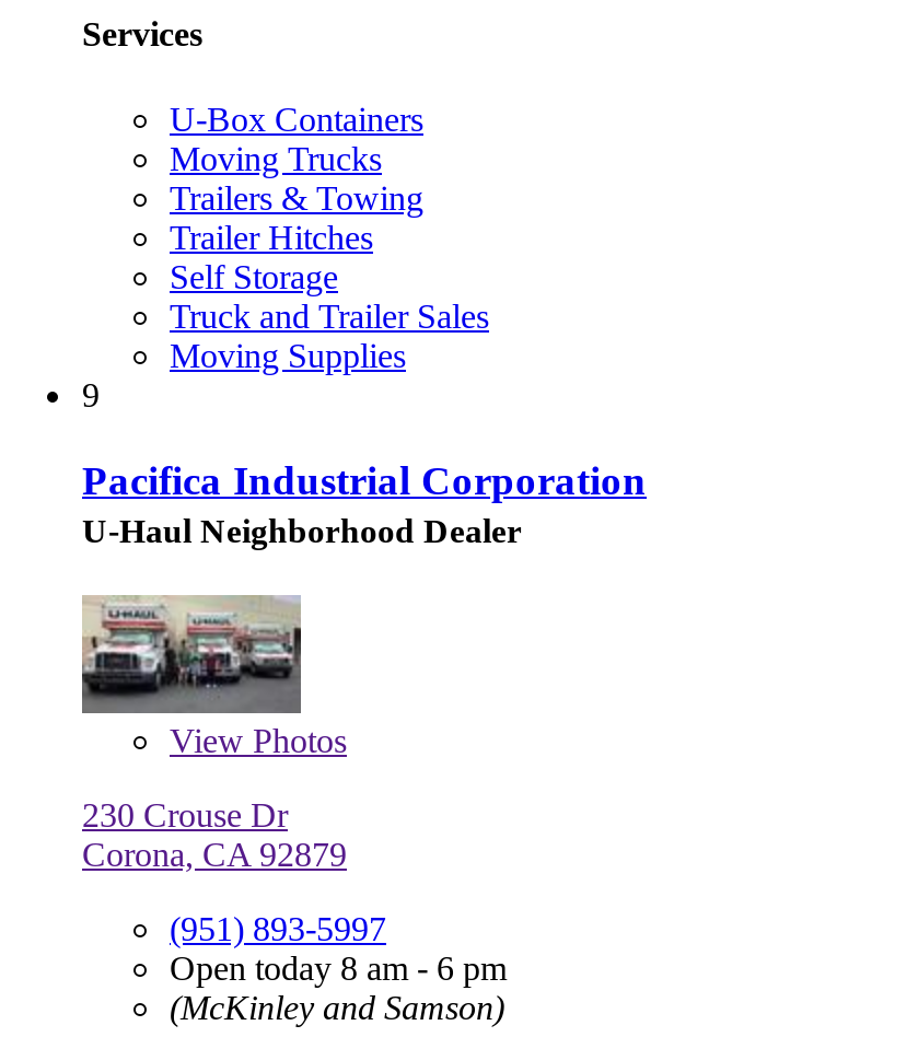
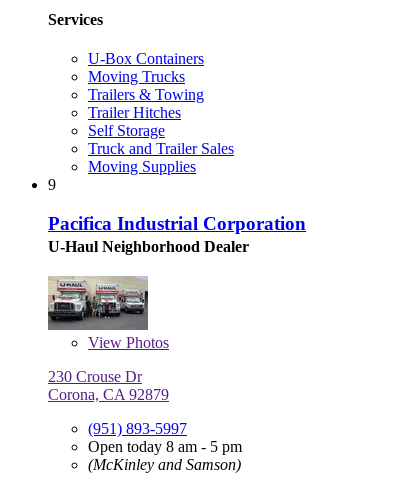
[170,948,507,986] Open today 8 am - 6 pm -> [88,437,242,454] Open today 8 am - 5 pm

